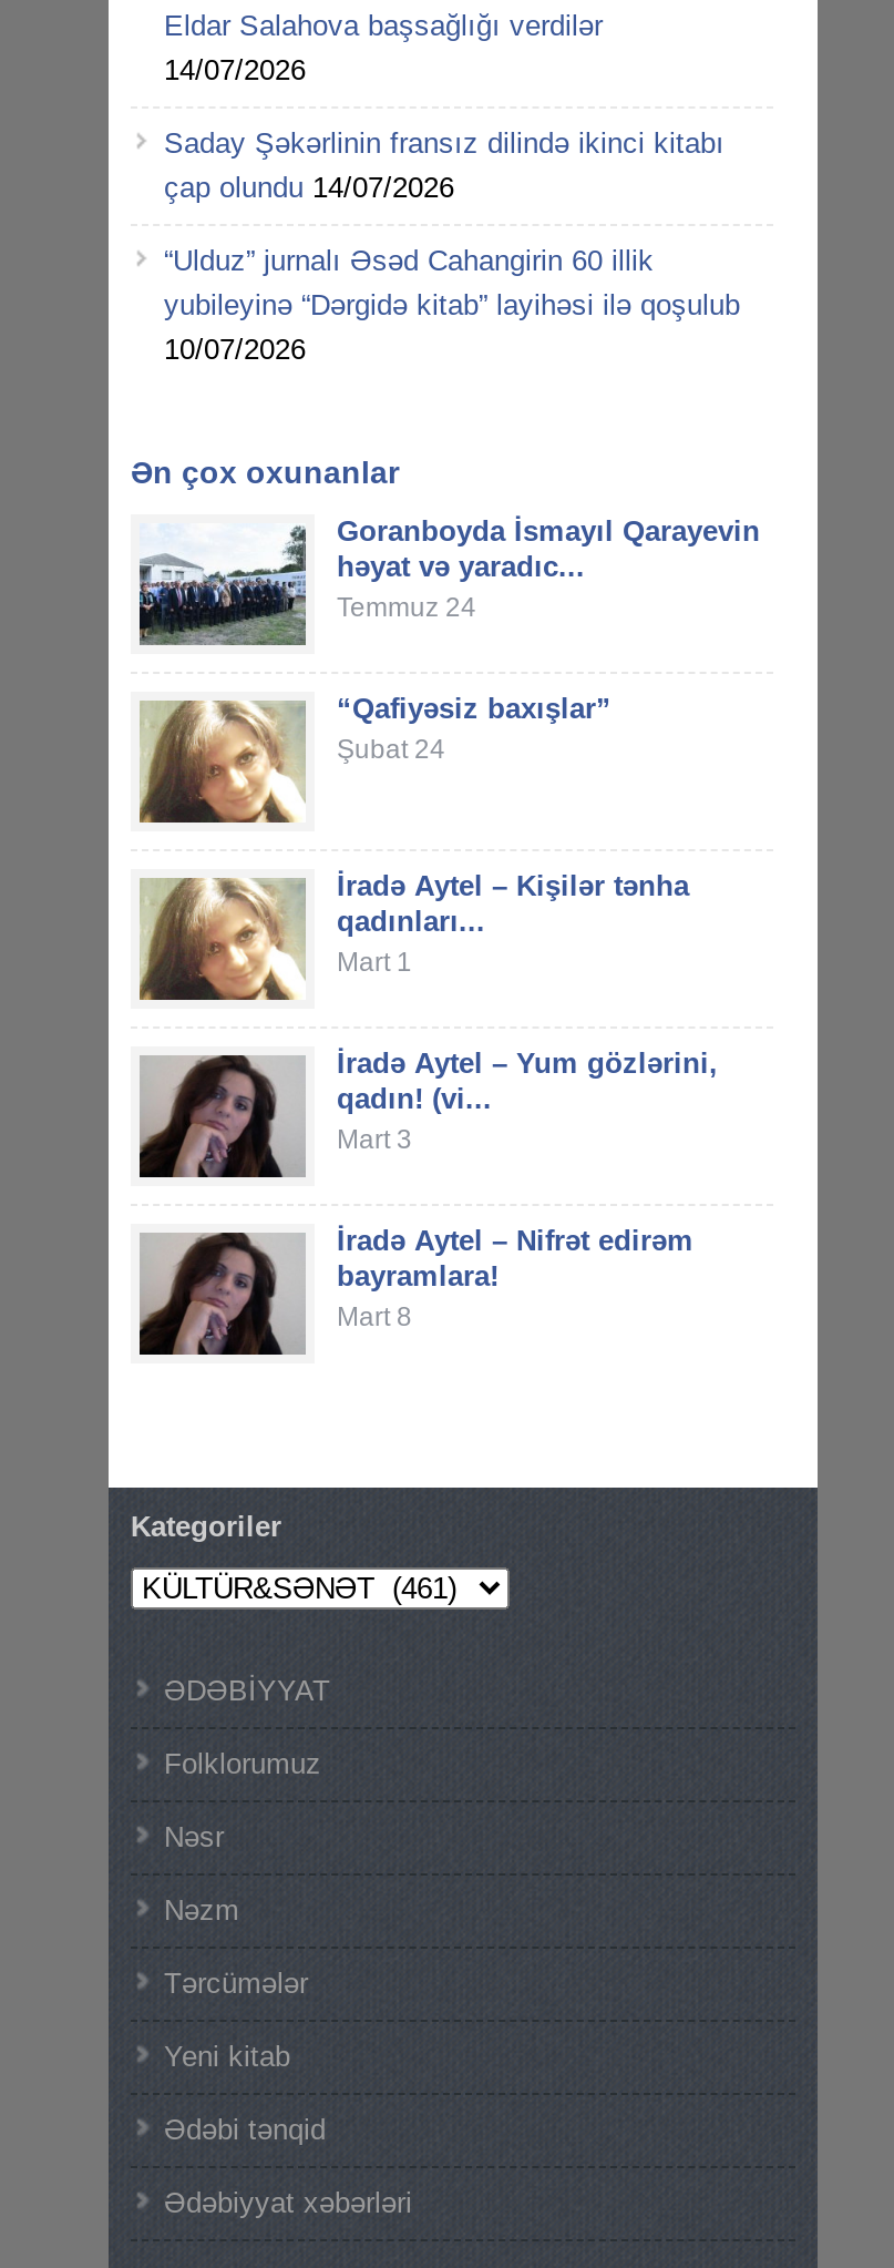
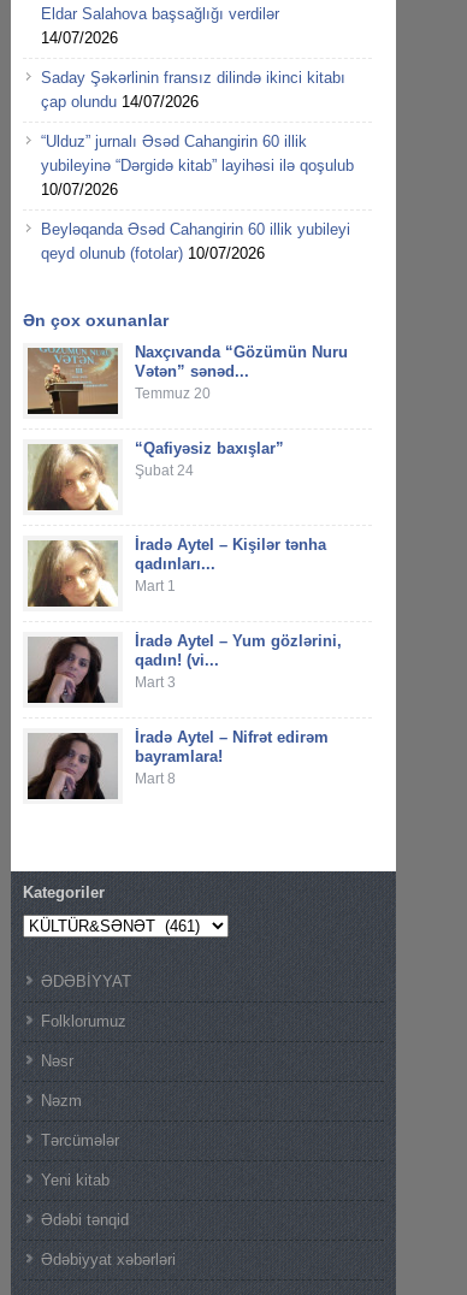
none -> [41,220,350,262] Beyləqanda Əsəd Cahangirin 60 illik yubileyi | qeyd olunub (fotolar) 10/07/2026
[137,514,760,647] [image] | Goranboyda İsmayıl Qarayevin | həyat və yaradıc... | Temmuz 24 -> [26,343,348,415] [image] | Naxçıvanda “Gözümün Nuru | Vətən” sənəd... | Temmuz 20

